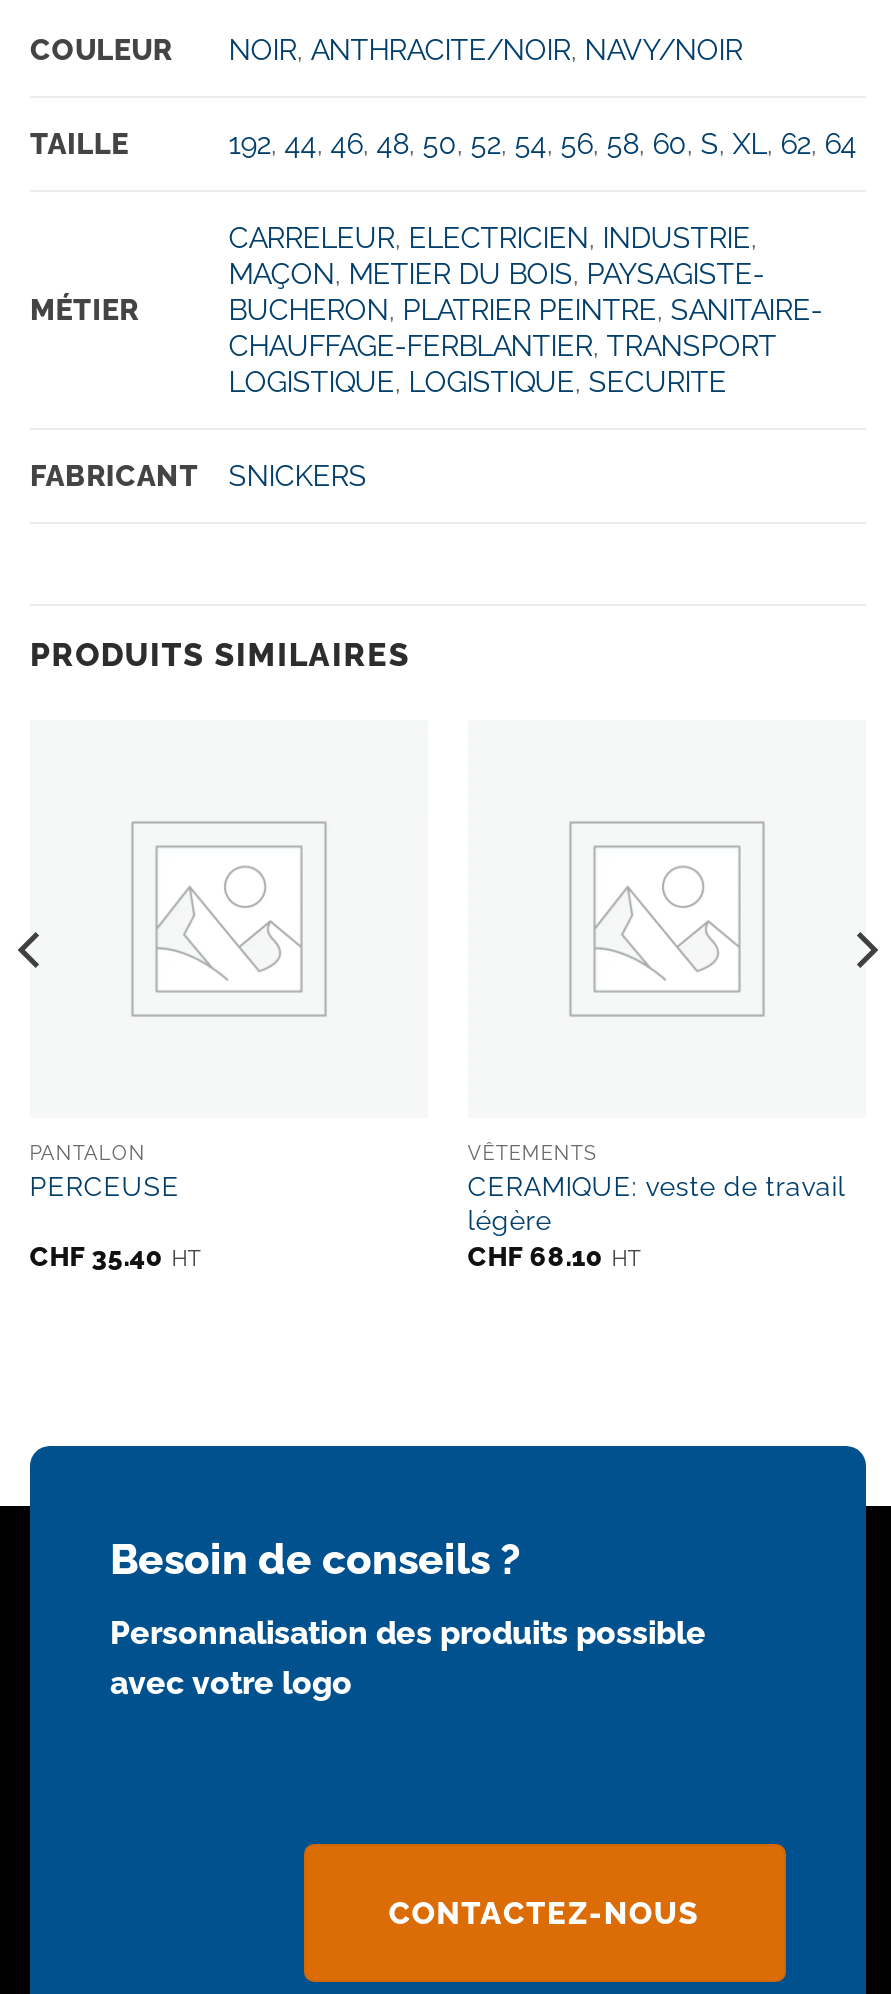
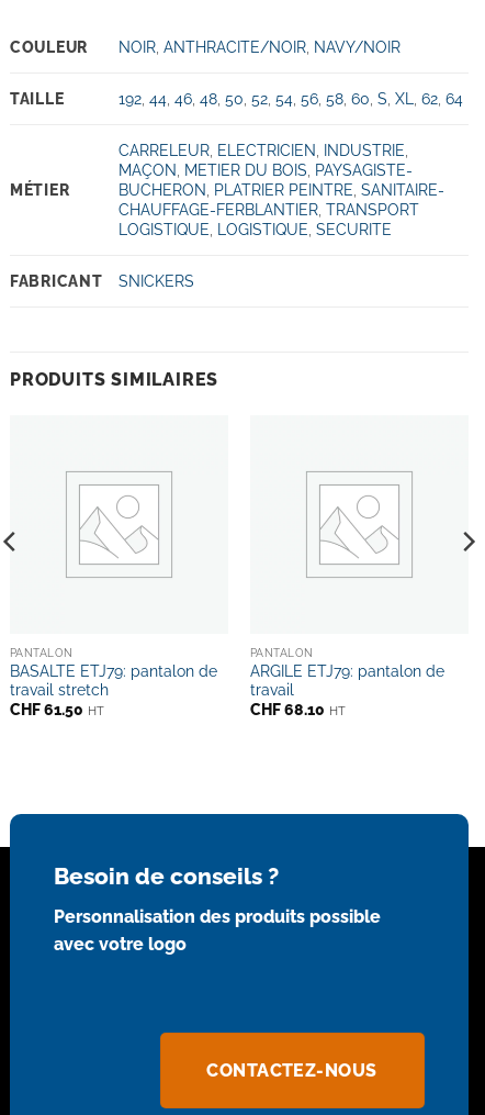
[468,1140,846,1235] VÊTEMENTS | CERAMIQUE: veste de travail | légère -> [250,646,444,698] PANTALON | ARGILE ETJ79: pantalon de | travail
[30,1170,202,1272] PERCEUSE | CHF 35.40 HT -> [10,662,217,718] BASALTE ETJ79: pantalon de | travail stretch | CHF 61.50 HT

